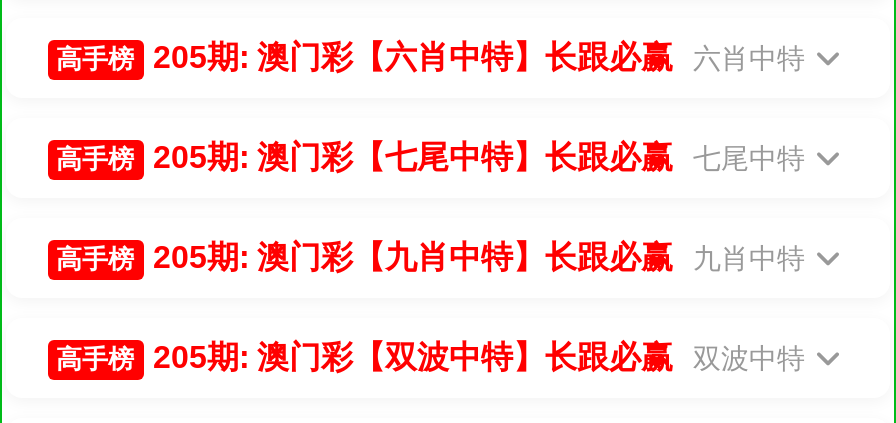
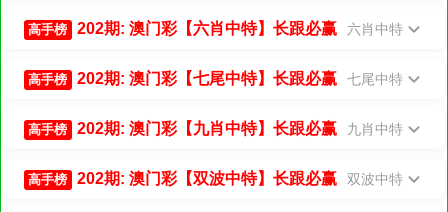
[153,40,673,74] 205期: 澳门彩【六肖中特】长跟必赢 -> [76,20,336,37] 202期: 澳门彩【六肖中特】长跟必赢
[153,140,673,174] 205期: 澳门彩【七尾中特】长跟必赢 -> [76,70,336,87] 202期: 澳门彩【七尾中特】长跟必赢
[153,240,673,274] 205期: 澳门彩【九肖中特】长跟必赢 -> [76,120,336,137] 202期: 澳门彩【九肖中特】长跟必赢
[153,340,673,374] 205期: 澳门彩【双波中特】长跟必赢 -> [76,170,336,187] 202期: 澳门彩【双波中特】长跟必赢

